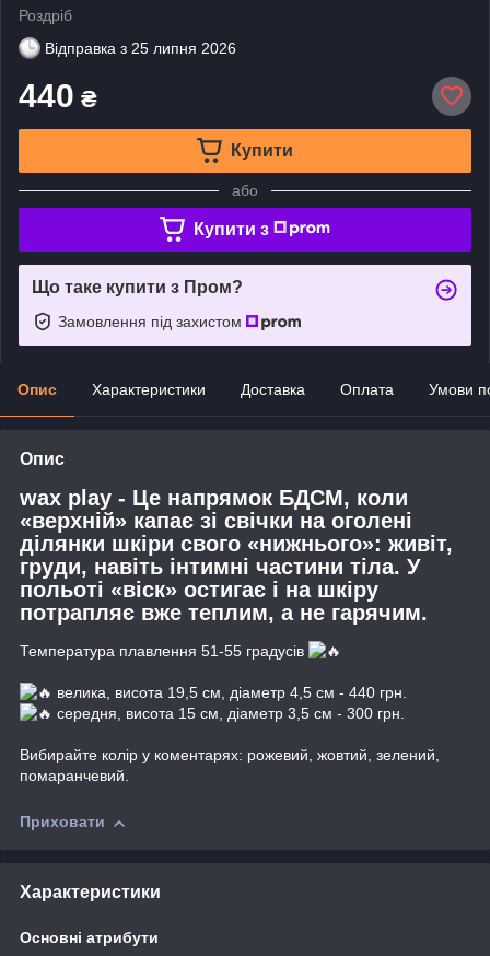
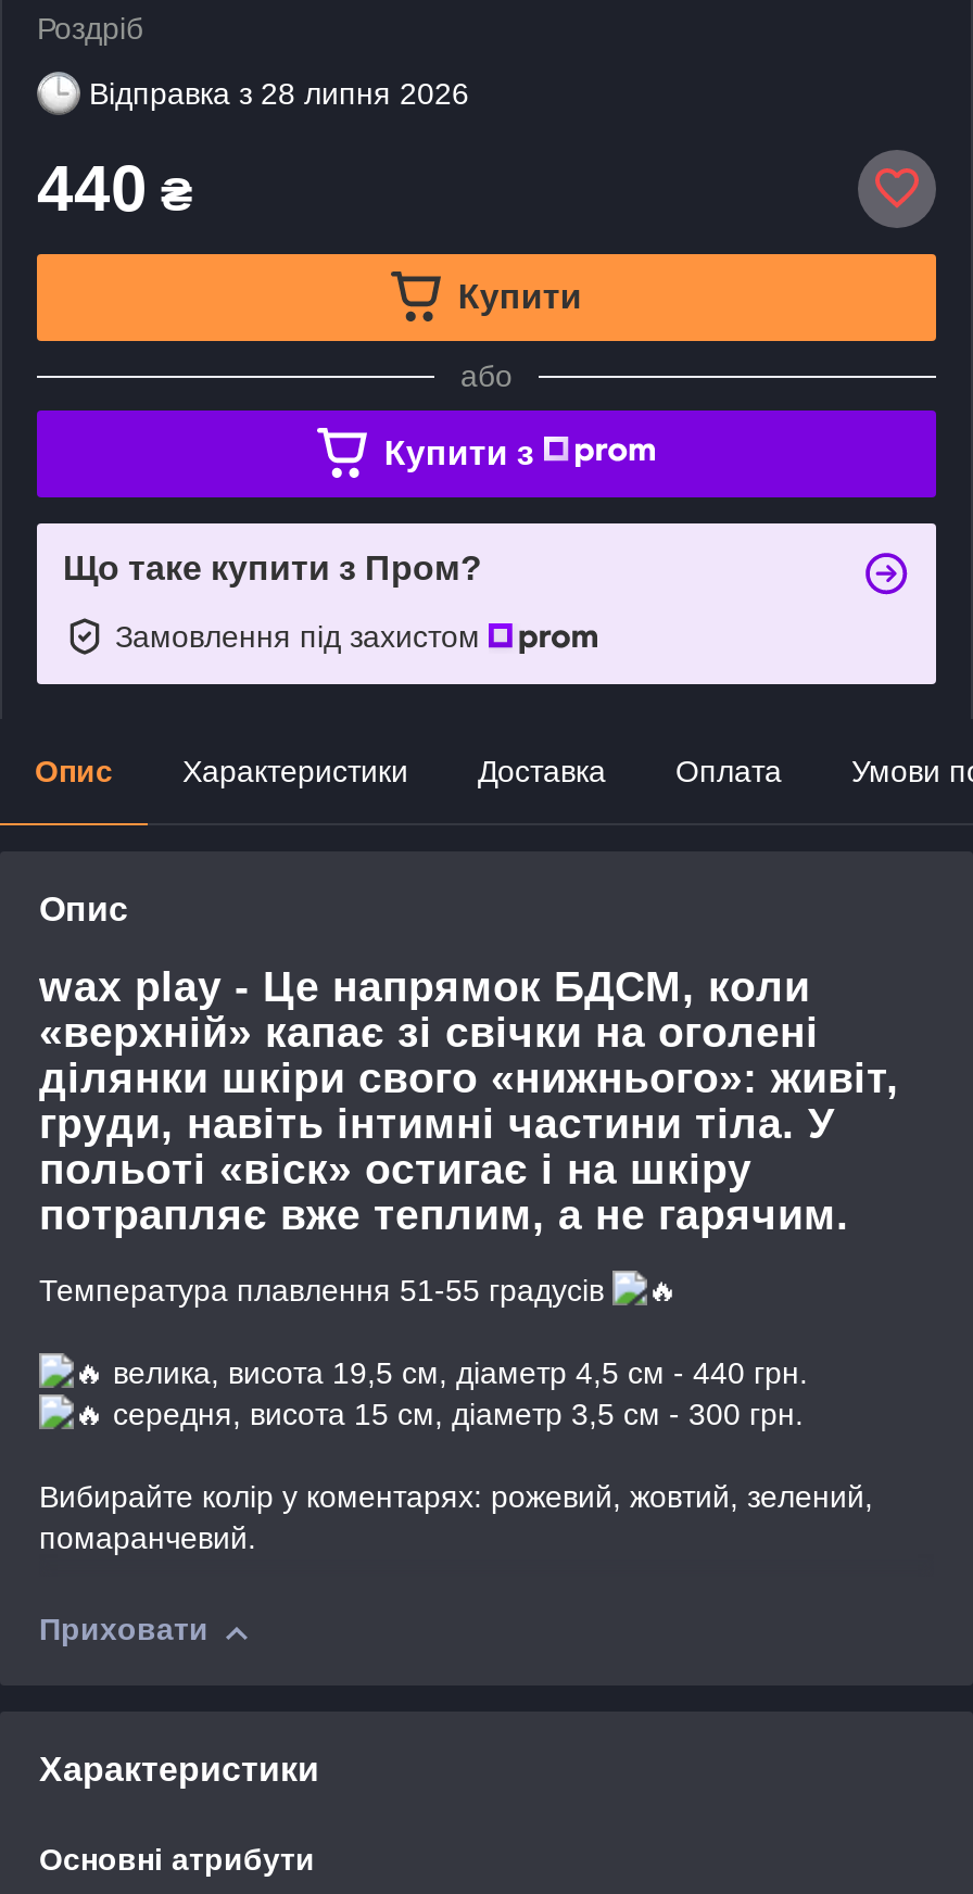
[45,39,236,57] Відправка з 25 липня 2026 -> [89,76,469,110] Відправка з 28 липня 2026

